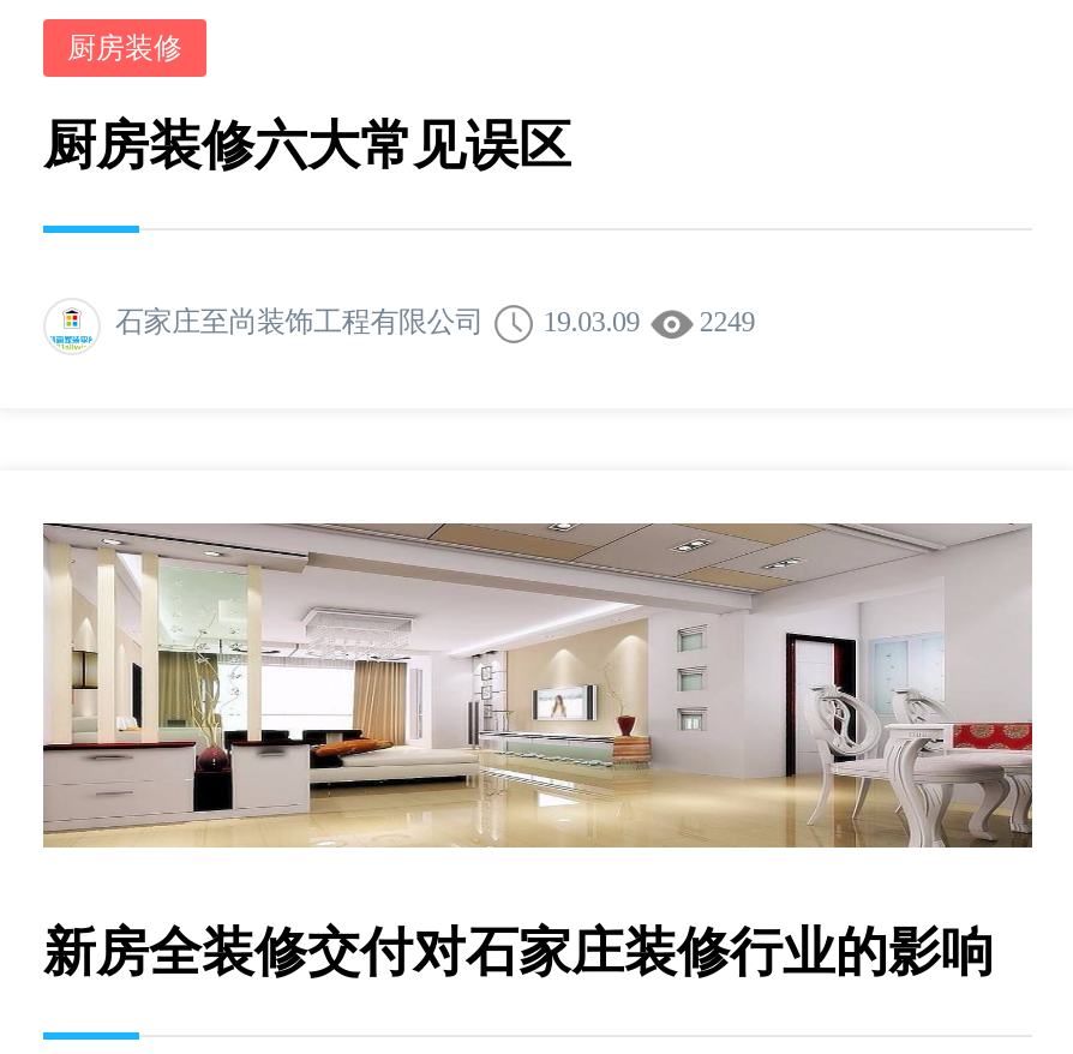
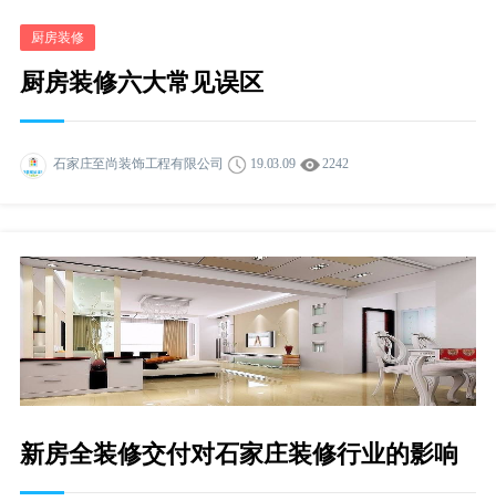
[115,304,755,339] 石家庄至尚装饰工程有限公司 19.03.09 2249 -> [53,156,348,171] 石家庄至尚装饰工程有限公司 19.03.09 2242

